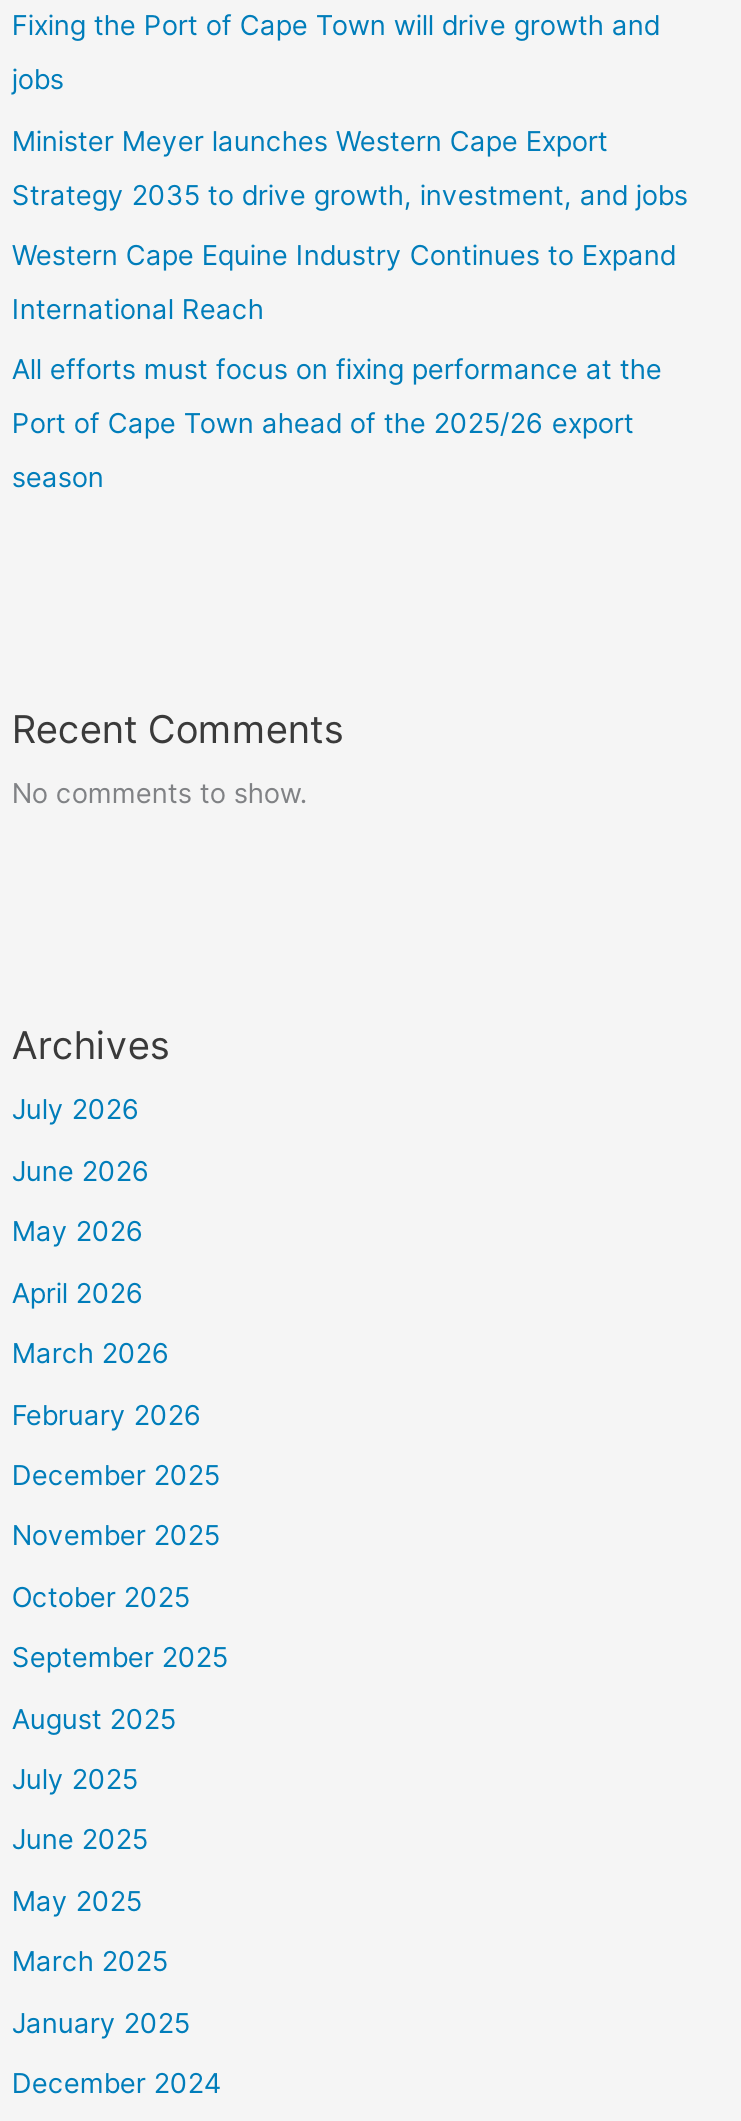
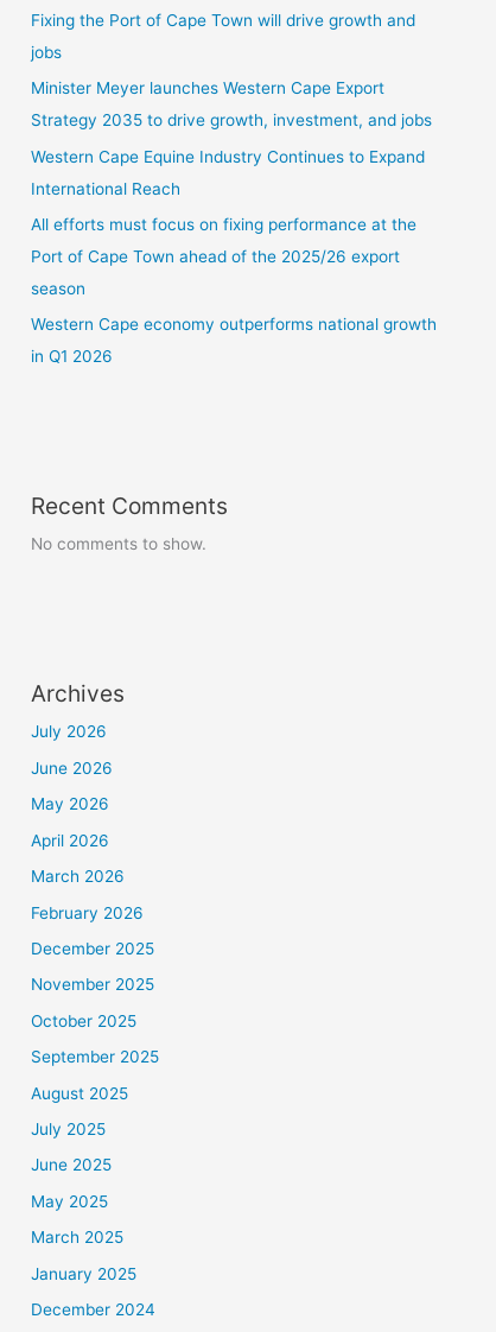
none -> [31,315,437,366] Western Cape economy outperforms national growth | in Q1 2026

